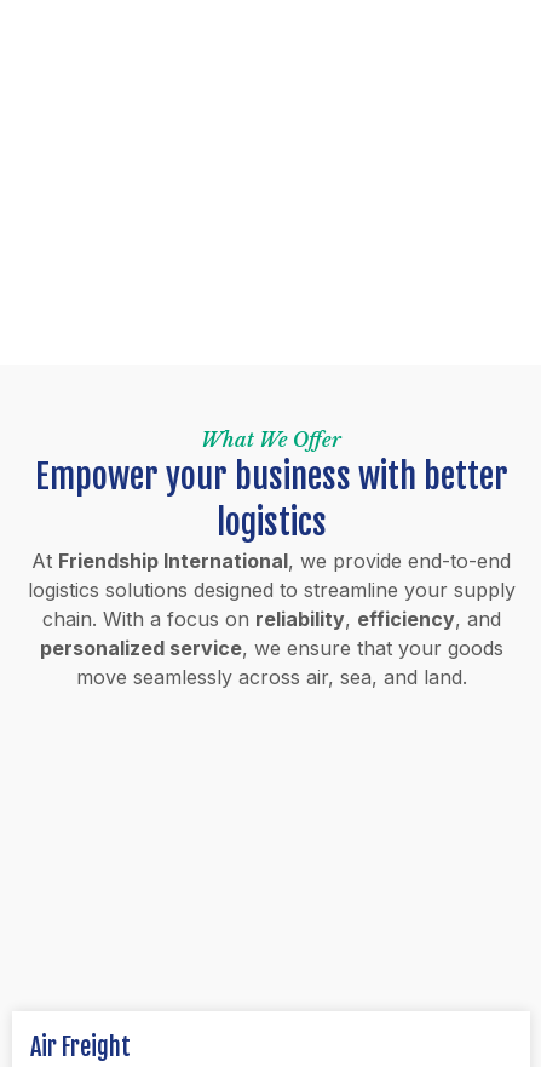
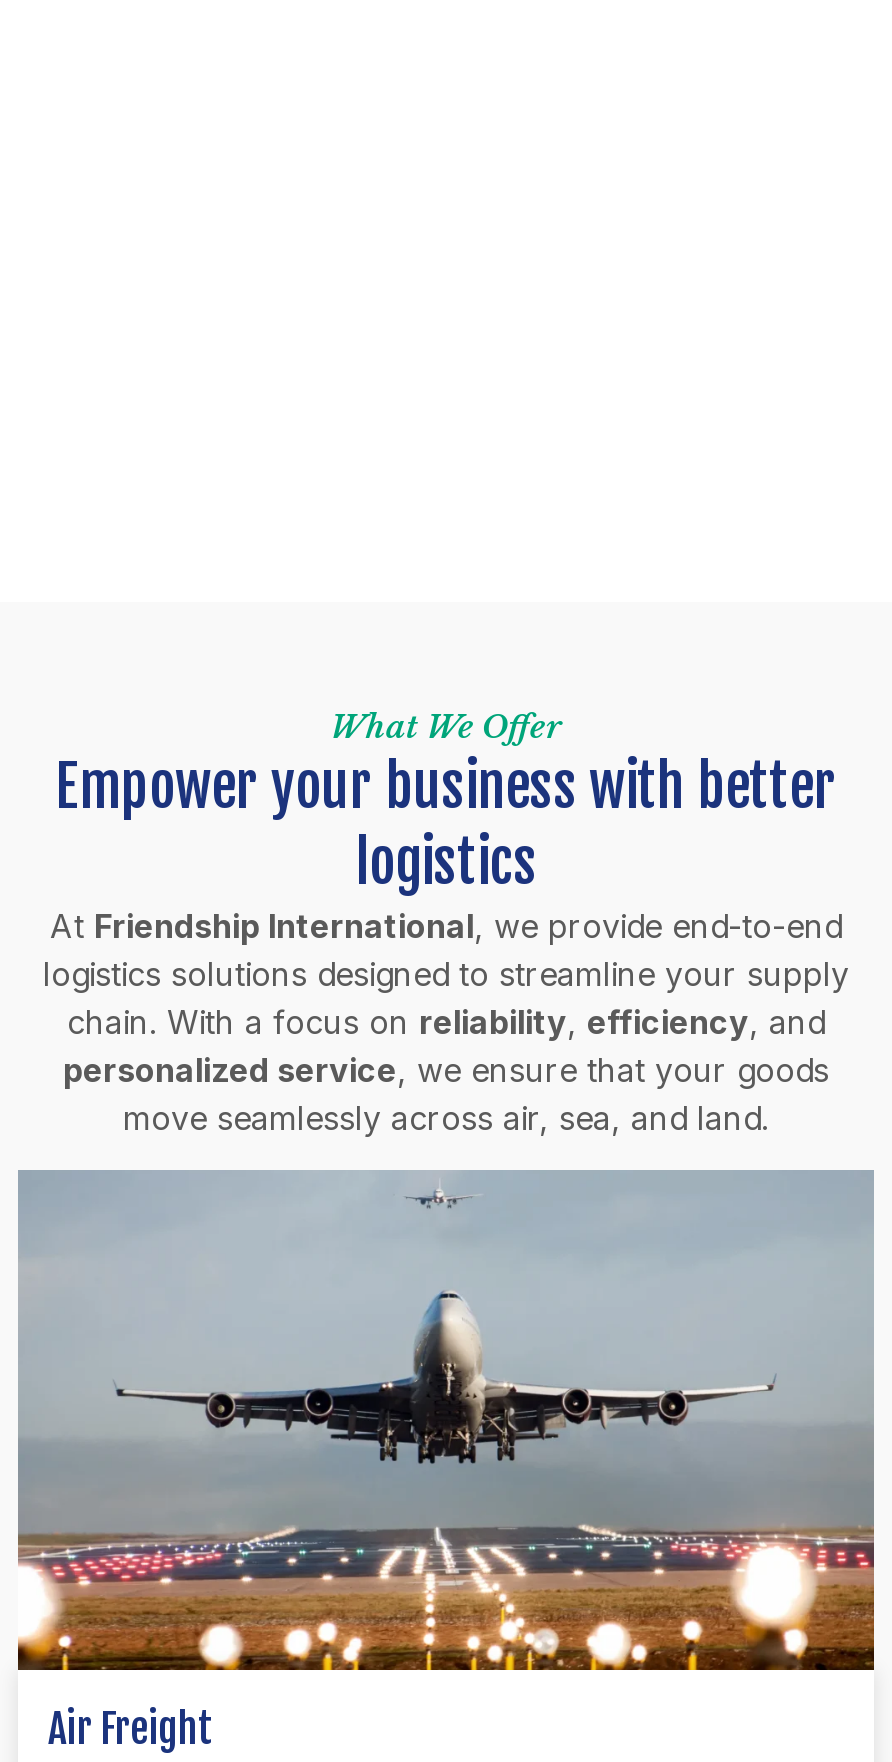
none -> [16,1168,876,1672] [image]

